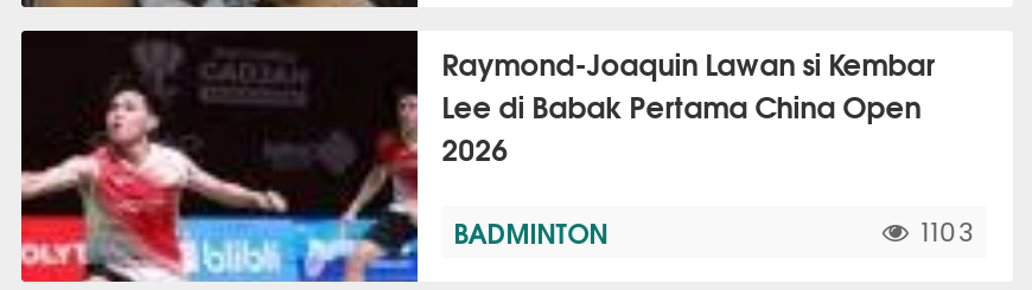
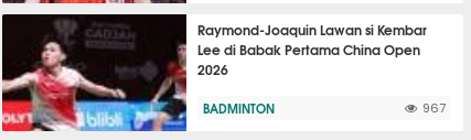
[921,220,975,246] 1103 -> [423,103,446,115] 967

